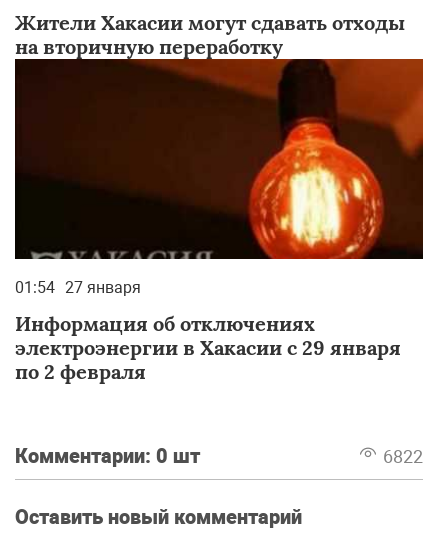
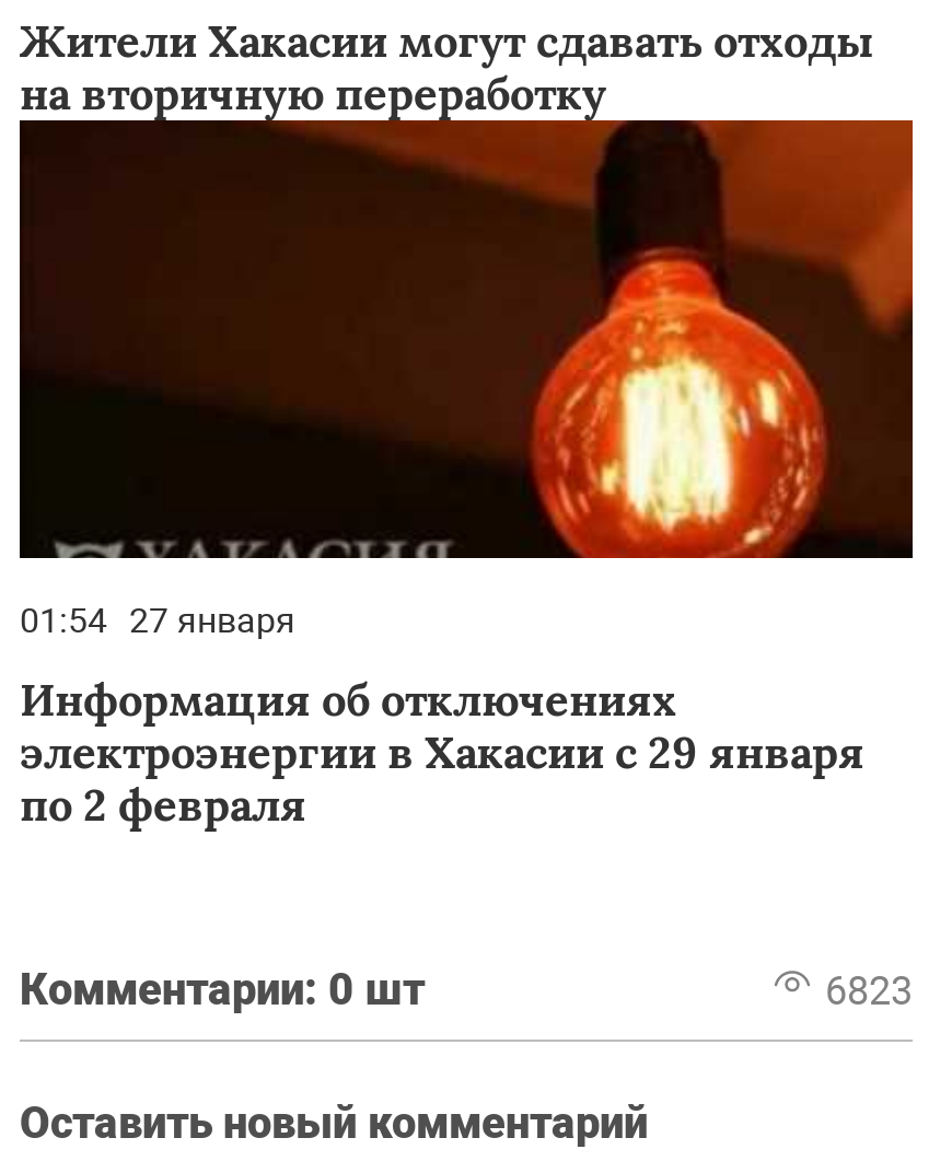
[383,446,423,467] 6822 -> [825,967,913,1013] 6823

